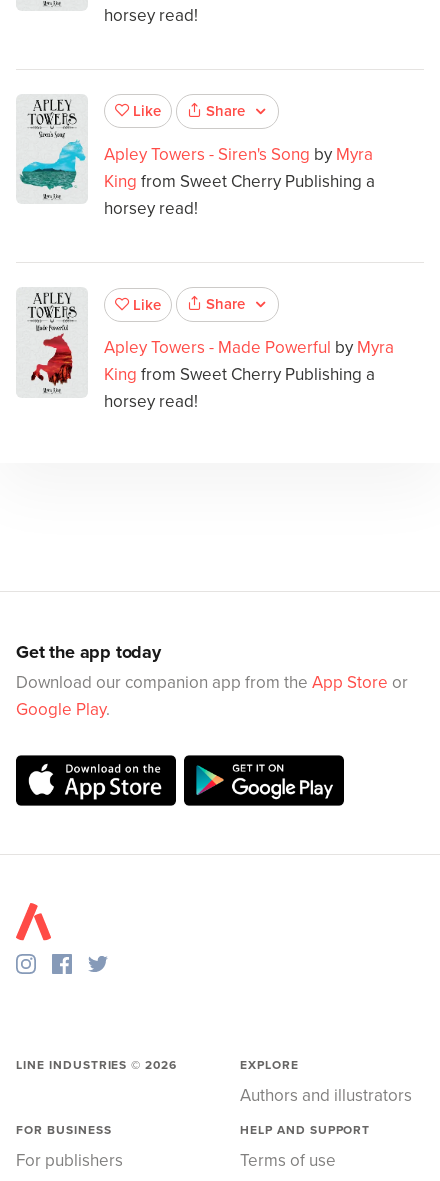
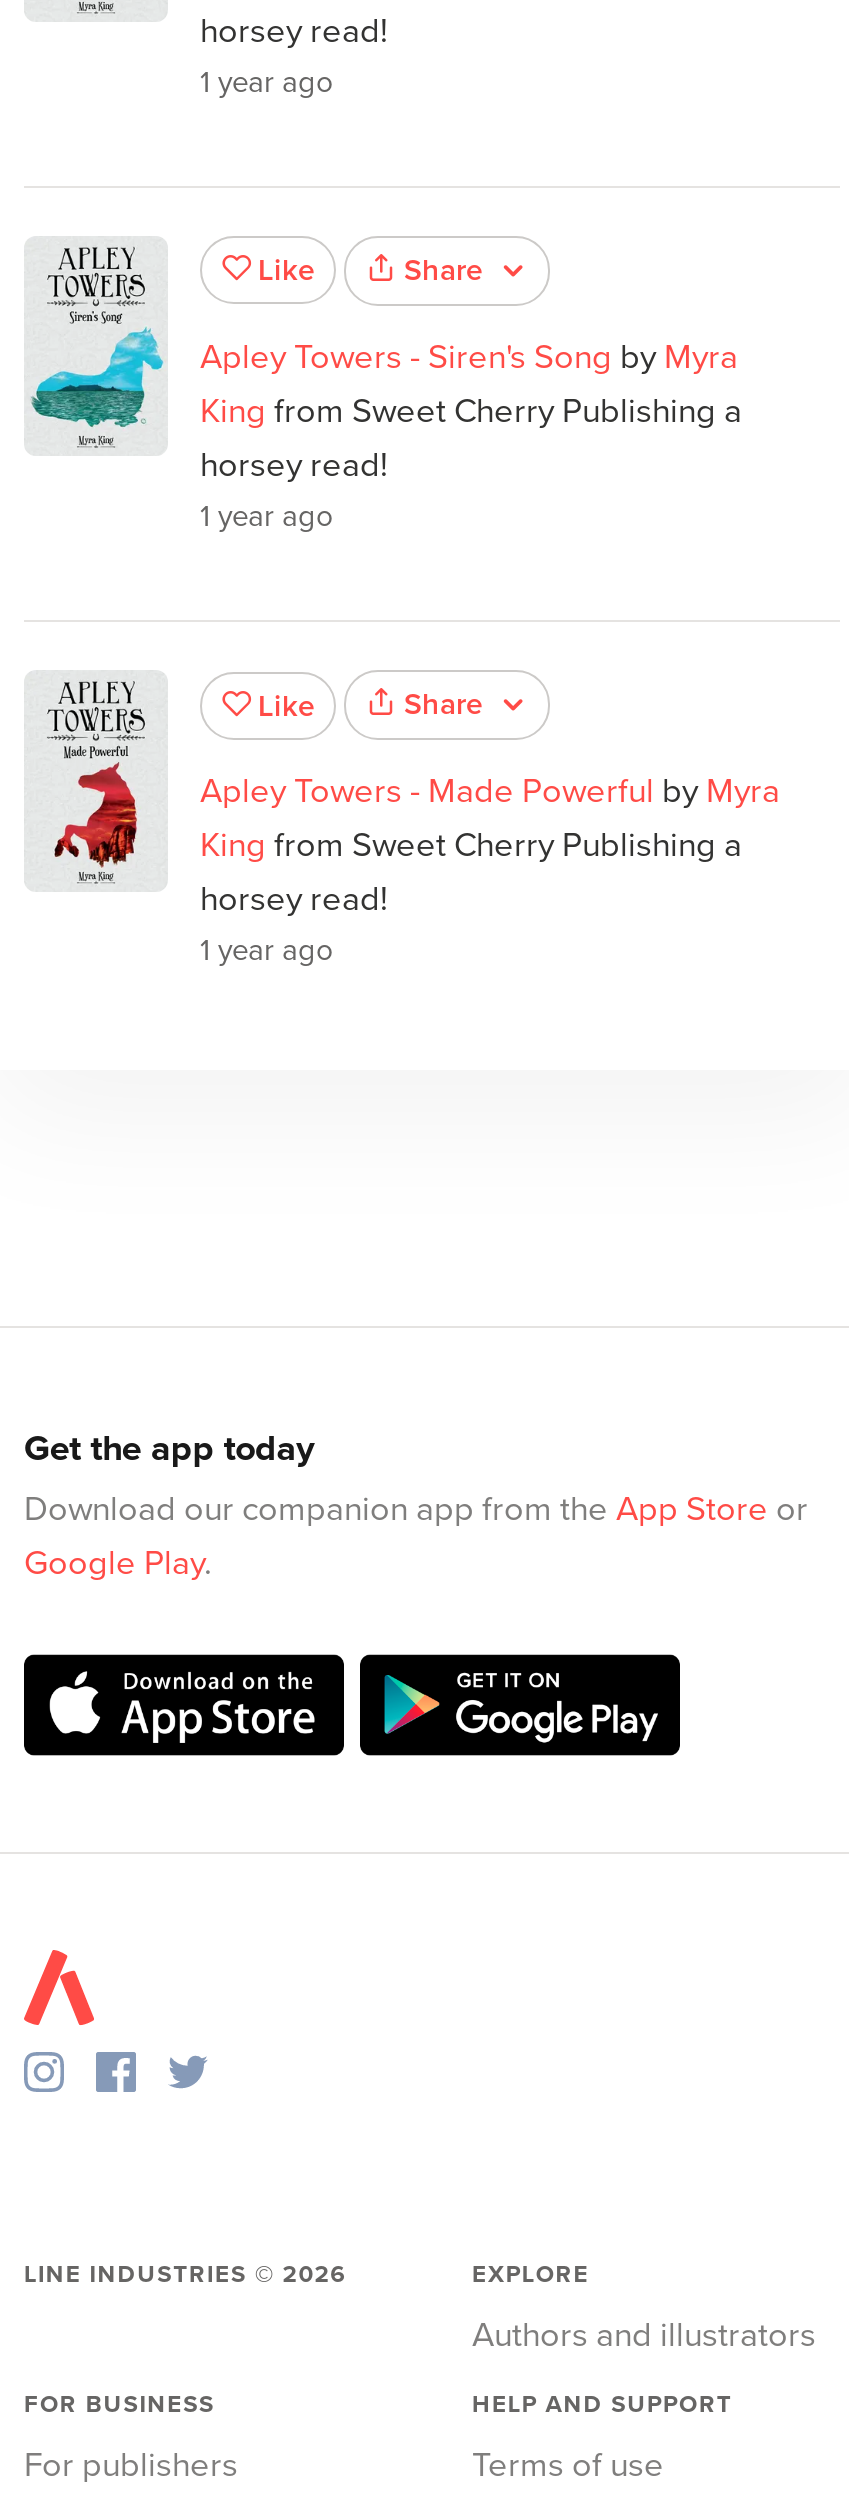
none -> [200,63,334,99] 1 year ago
none -> [200,498,334,534] 1 year ago
none -> [200,933,334,969] 1 year ago

